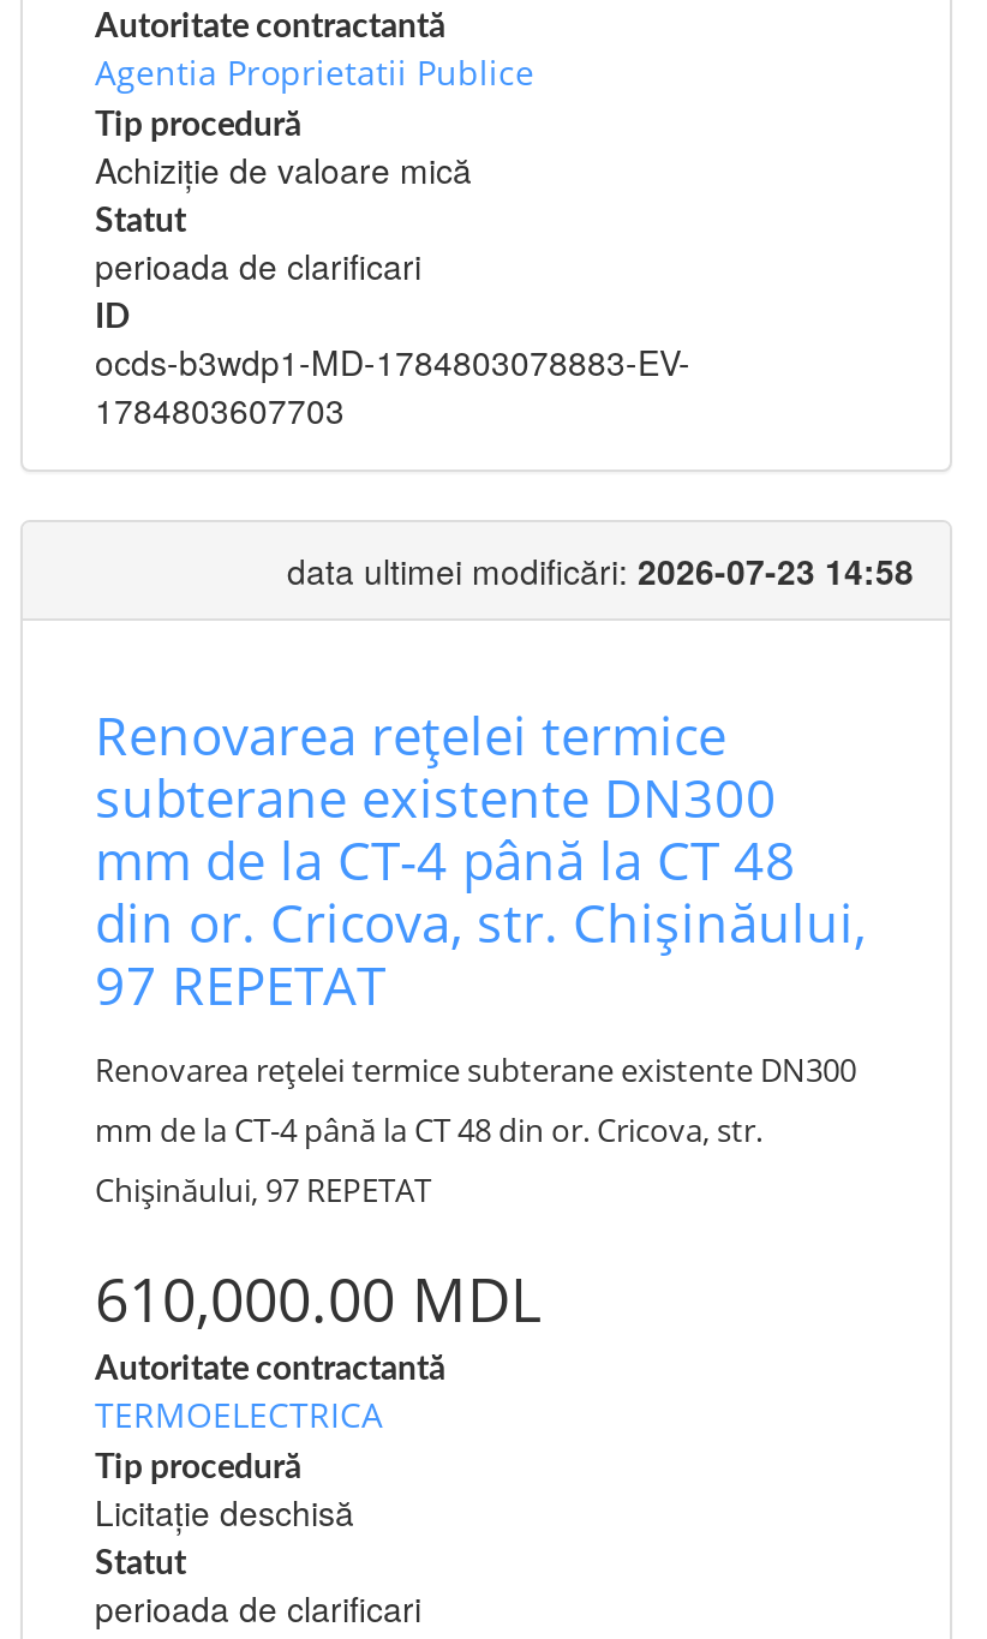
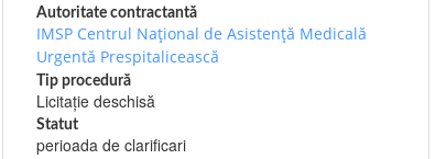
[95,49,914,1437] Agentia Proprietatii Publice | Tip procedură | Achiziție de valoare mică | Statut | perioada de clarificari | ID | ocds-b3wdp1-MD-1784803078883-EV- | 1784803607703 | data ultimei modificări: 2026-07-23 14:58 | Renovarea rețelei termice | subterane existente DN300 | mm de la CT-4 până la CT 48 | din or. Cricova, str. Chișinăului, | 97 REPETAT | Renovarea rețelei termice subterane existente DN300 | mm de la CT-4 până la CT 48 din or. Cricova, str. | Chișinăului, 97 REPETAT | 610,000.00 MDL | Autoritate contractantă | TERMOELECTRICA -> [36,23,367,67] IMSP Centrul Național de Asistență Medicală | Urgentă Prespitalicească

